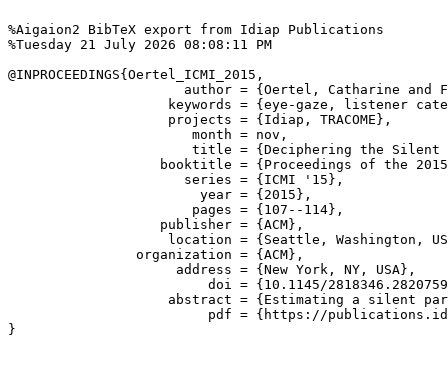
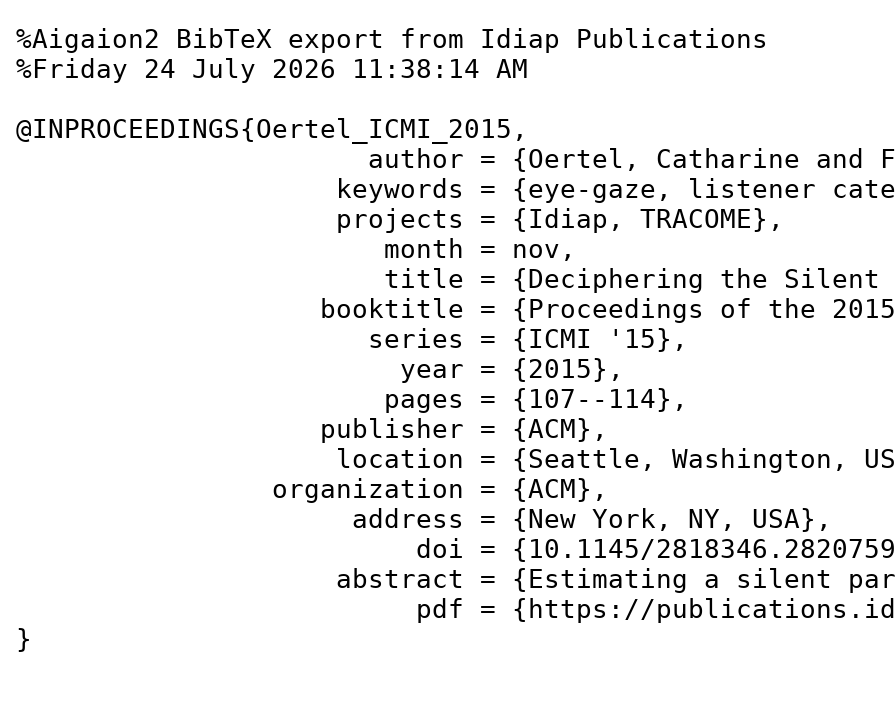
[8,37,272,52] %Tuesday 21 July 2026 08:08:11 PM -> [16,54,528,84] %Friday 24 July 2026 11:38:14 AM

